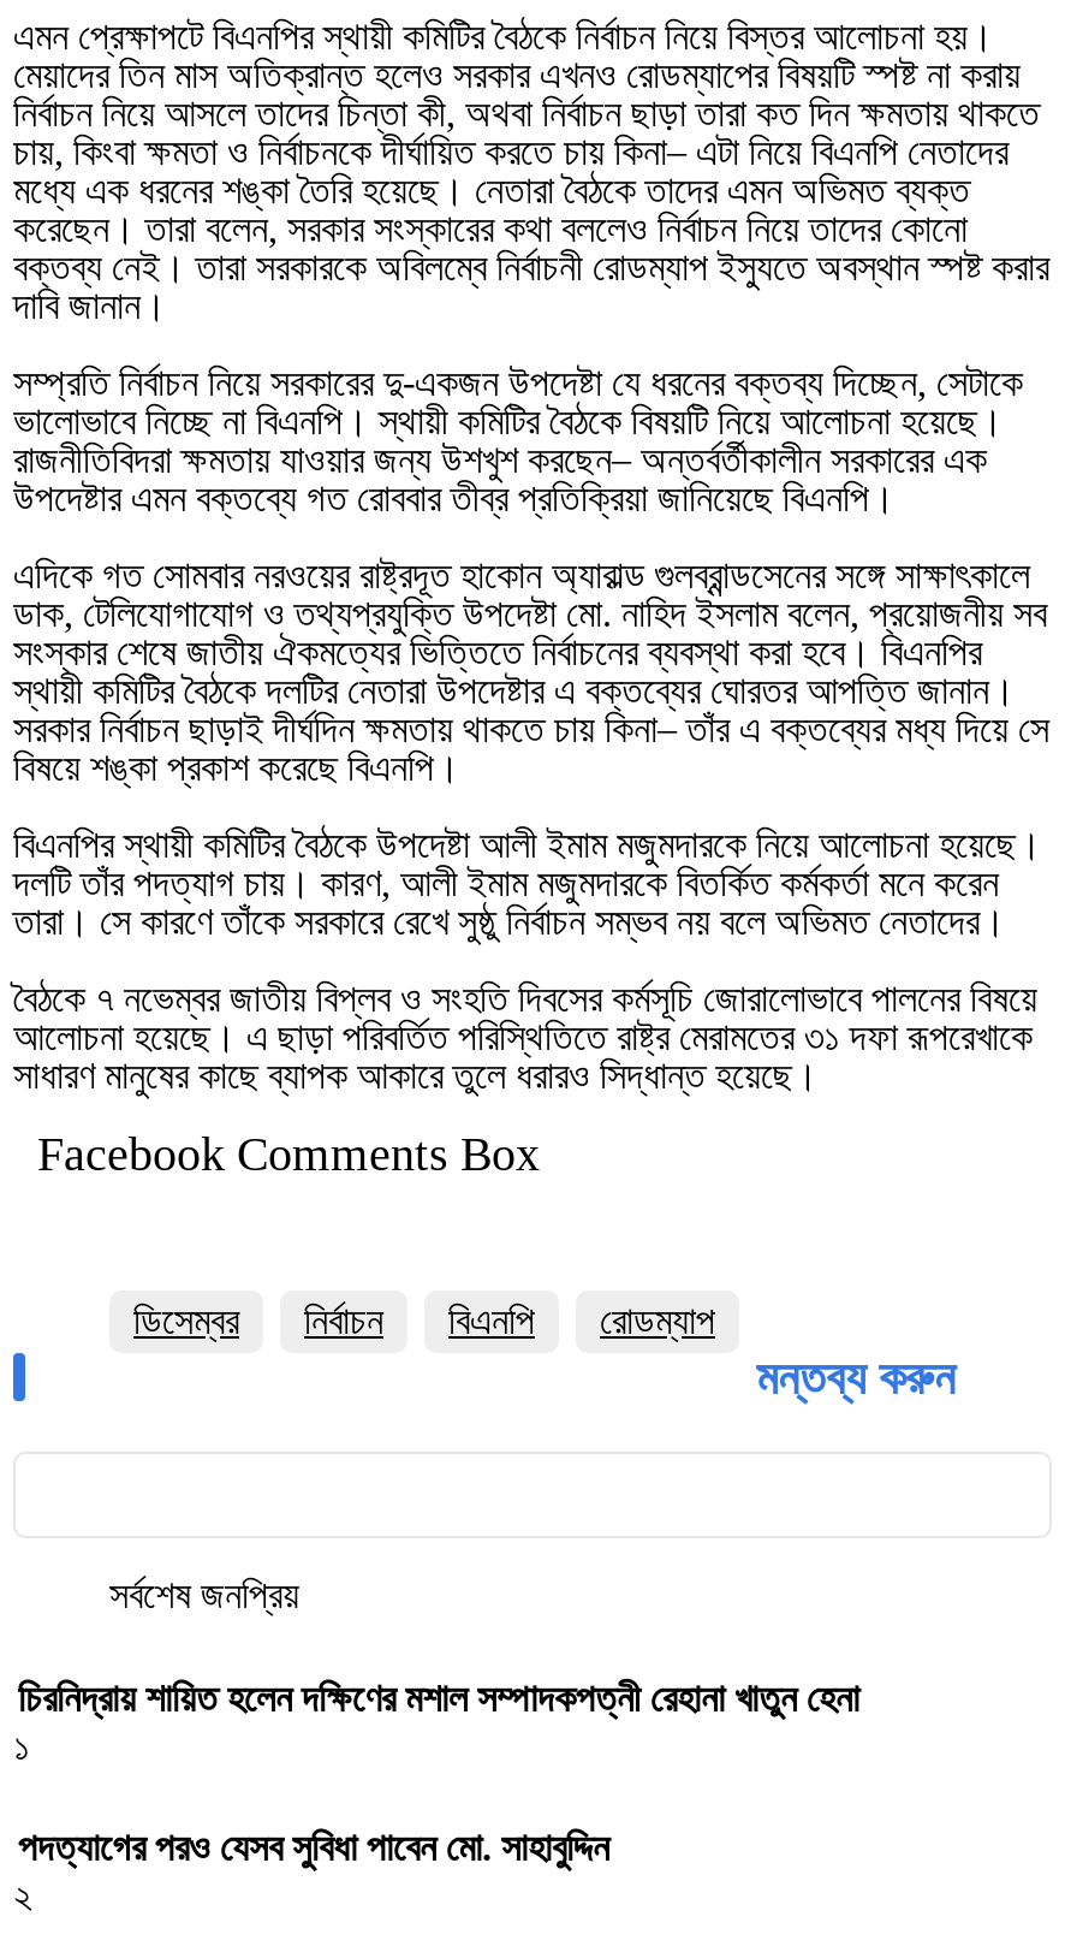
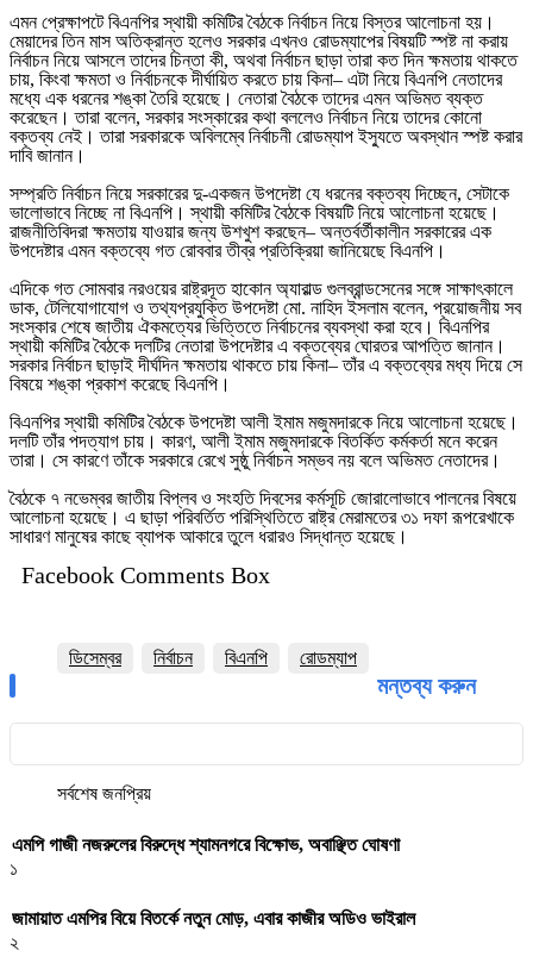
[18,1677,859,1717] চিরনিদ্রায় শায়িত হলেন দক্ষিণের মশাল সম্পাদকপত্নী রেহানা খাতুন হেনা -> [12,834,400,854] এমপি গাজী নজরুলের বিরুদ্ধে শ্যামনগরে বিক্ষোভ, অবাঞ্ছিত ঘোষণা
[18,1826,609,1867] পদত্যাগের পরও যেসব সুবিধা পাবেন মো. সাহাবুদ্দিন -> [12,908,415,928] জামায়াত এমপির বিয়ে বিতর্কে নতুন মোড়, এবার কাজীর অডিও ভাইরাল

